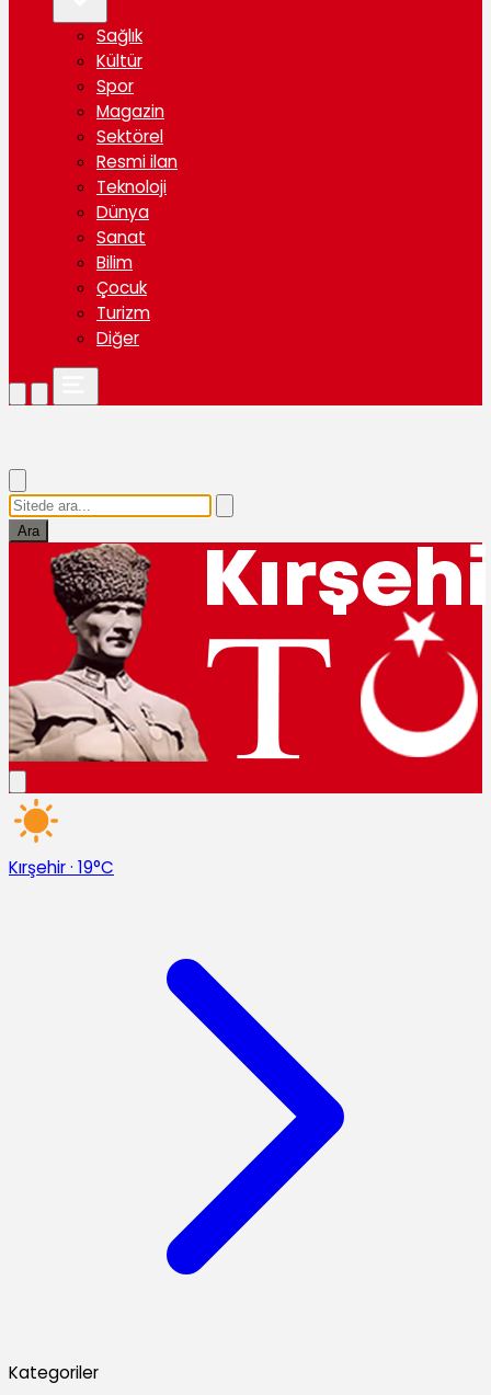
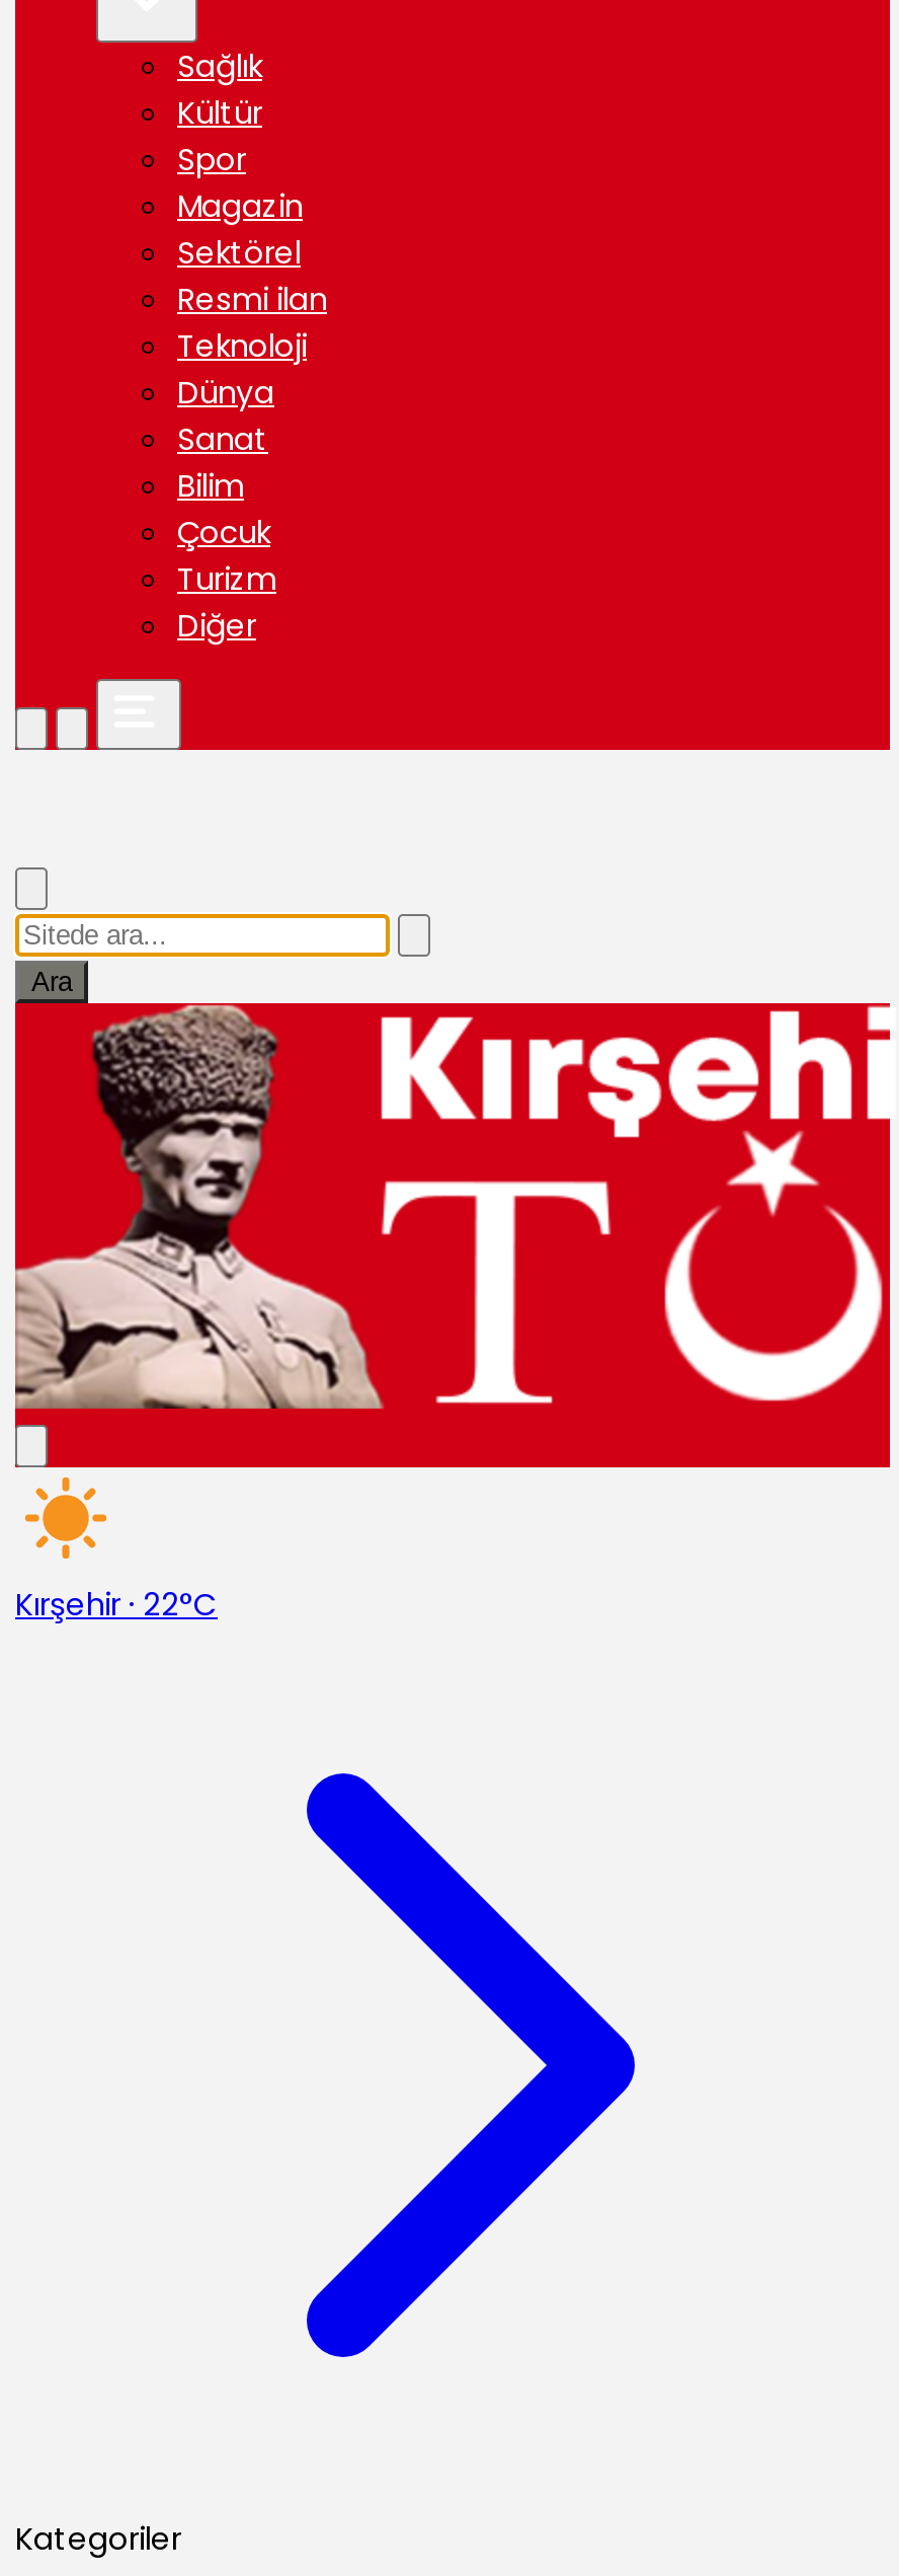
[9,856,114,879] Kırşehir · 19°C -> [15,1584,218,1626] Kırşehir · 22°C

